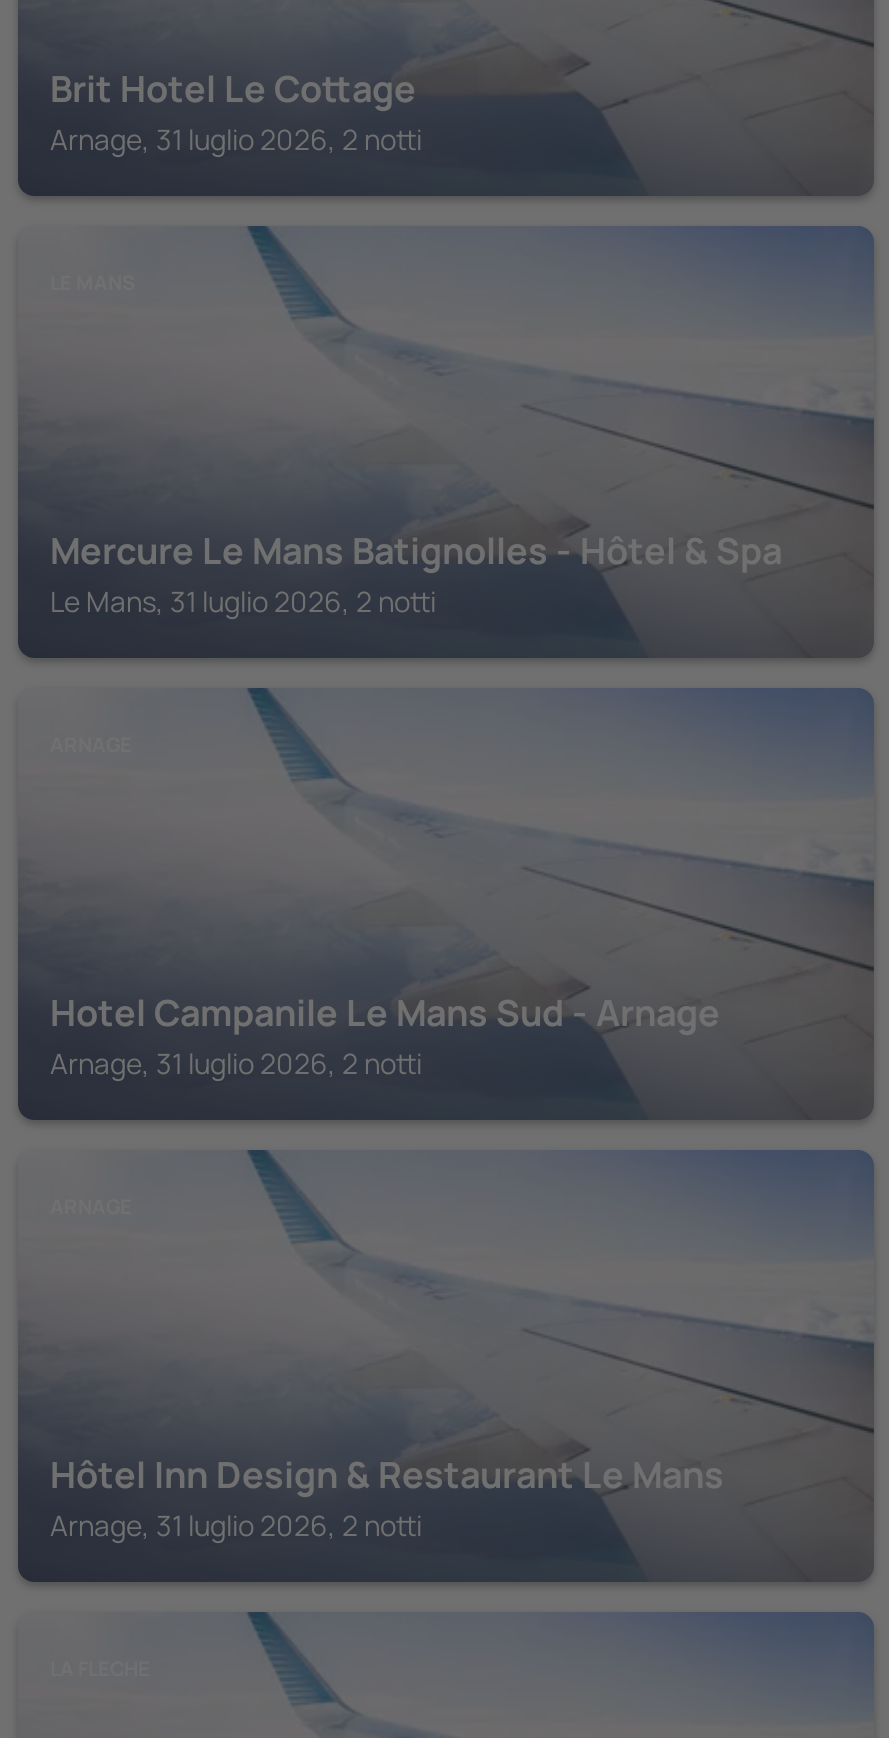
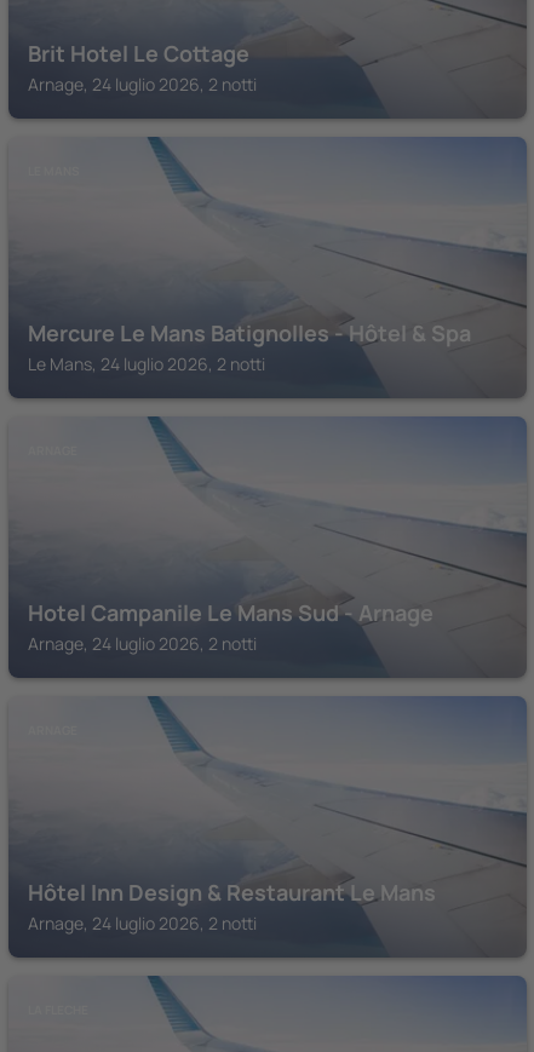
[50,120,422,158] Arnage, 31 luglio 2026, 2 notti -> [28,73,257,96] Arnage, 24 luglio 2026, 2 notti
[50,582,436,620] Le Mans, 31 luglio 2026, 2 notti -> [28,352,265,375] Le Mans, 24 luglio 2026, 2 notti
[50,1044,422,1082] Arnage, 31 luglio 2026, 2 notti -> [28,632,257,655] Arnage, 24 luglio 2026, 2 notti
[50,1506,422,1544] Arnage, 31 luglio 2026, 2 notti -> [28,912,257,935] Arnage, 24 luglio 2026, 2 notti

